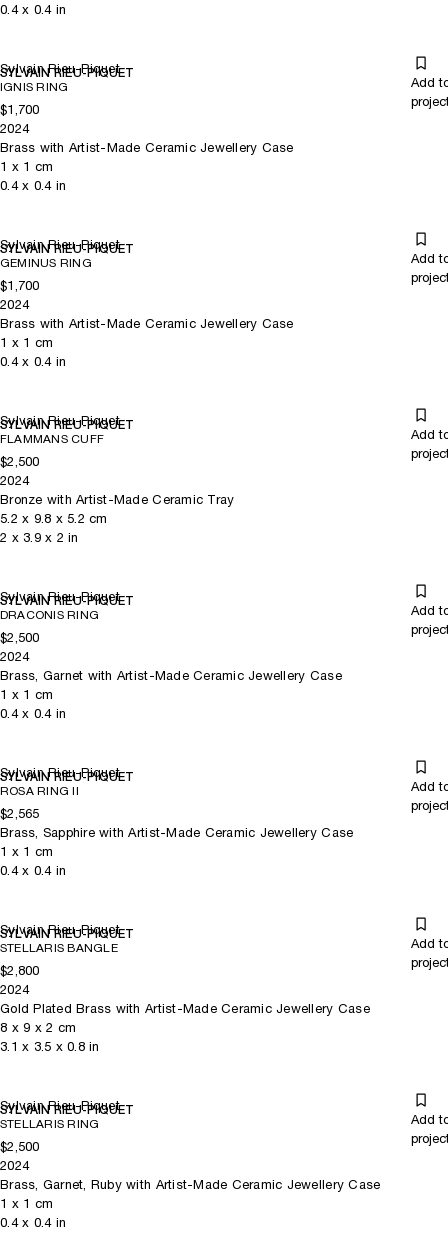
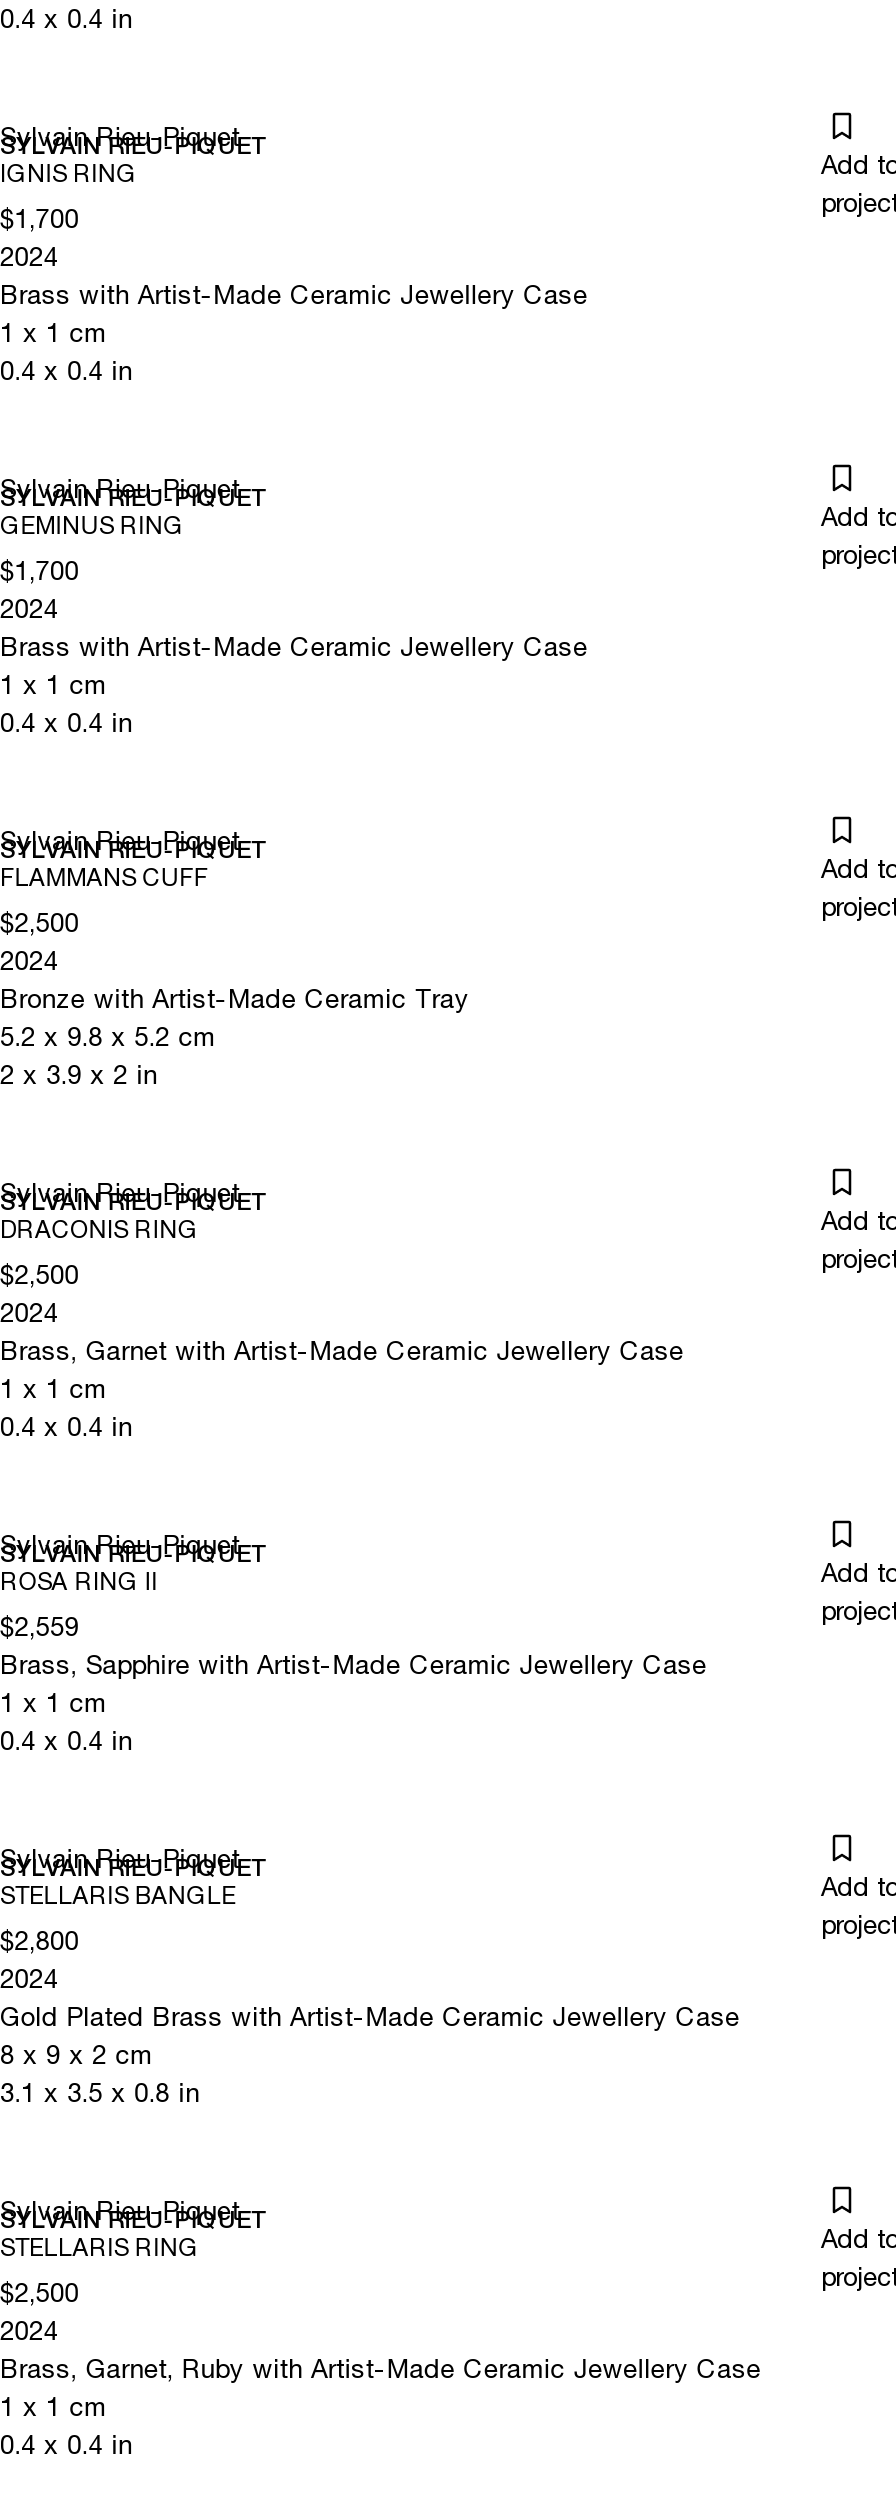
[0,806,40,821] $2,565 -> [0,1612,79,1642] $2,559

